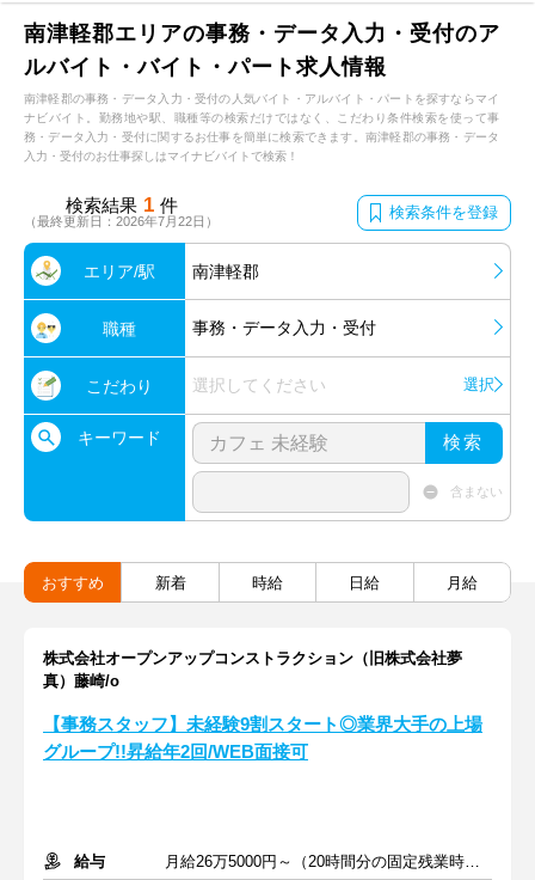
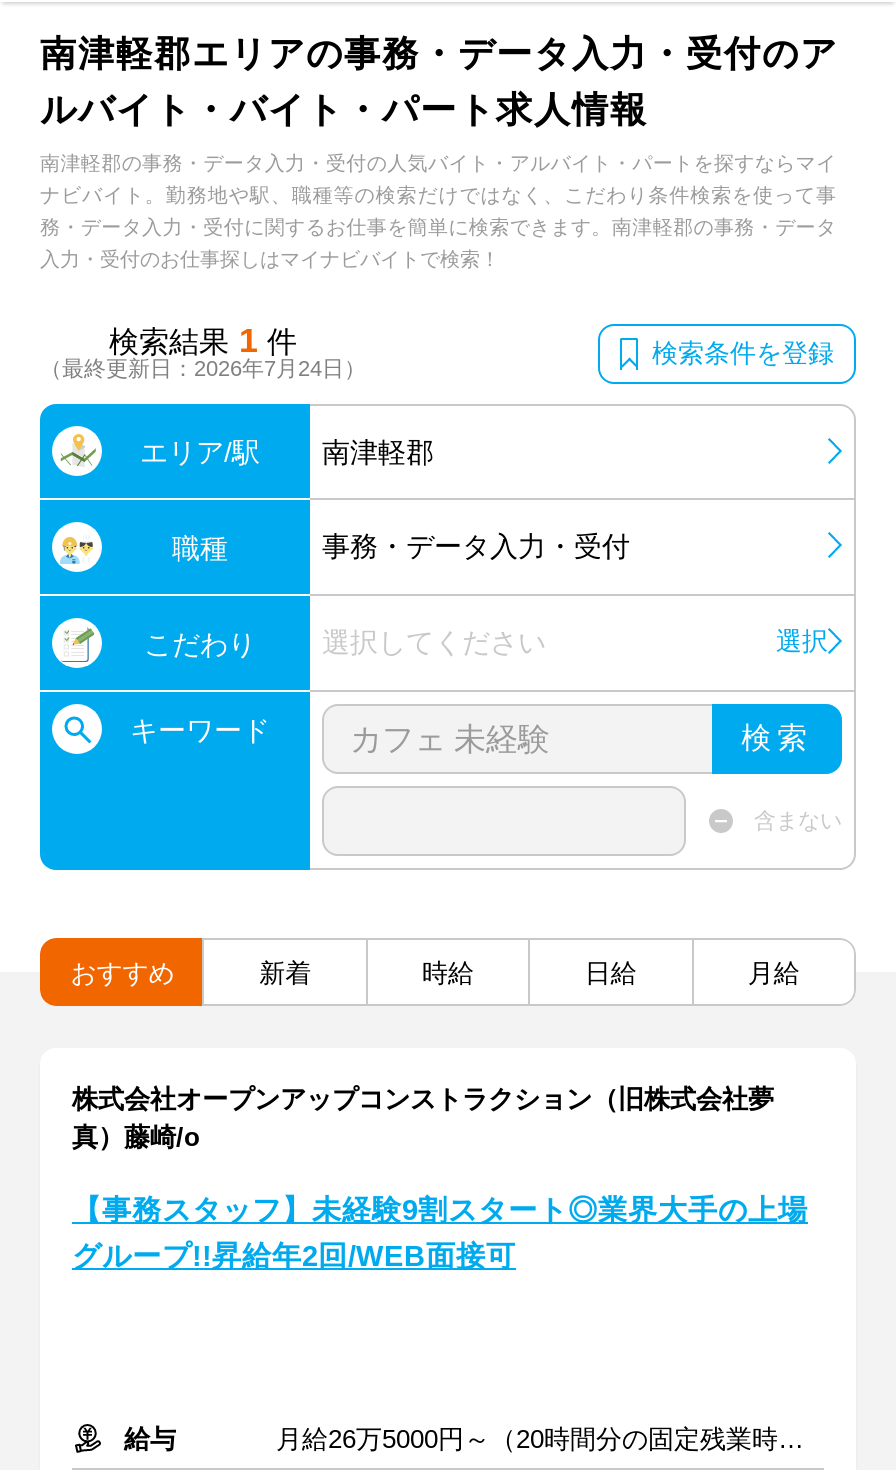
[24,214,219,228] （最終更新日：2026年7月22日） -> [40,356,366,380] （最終更新日：2026年7月24日）

